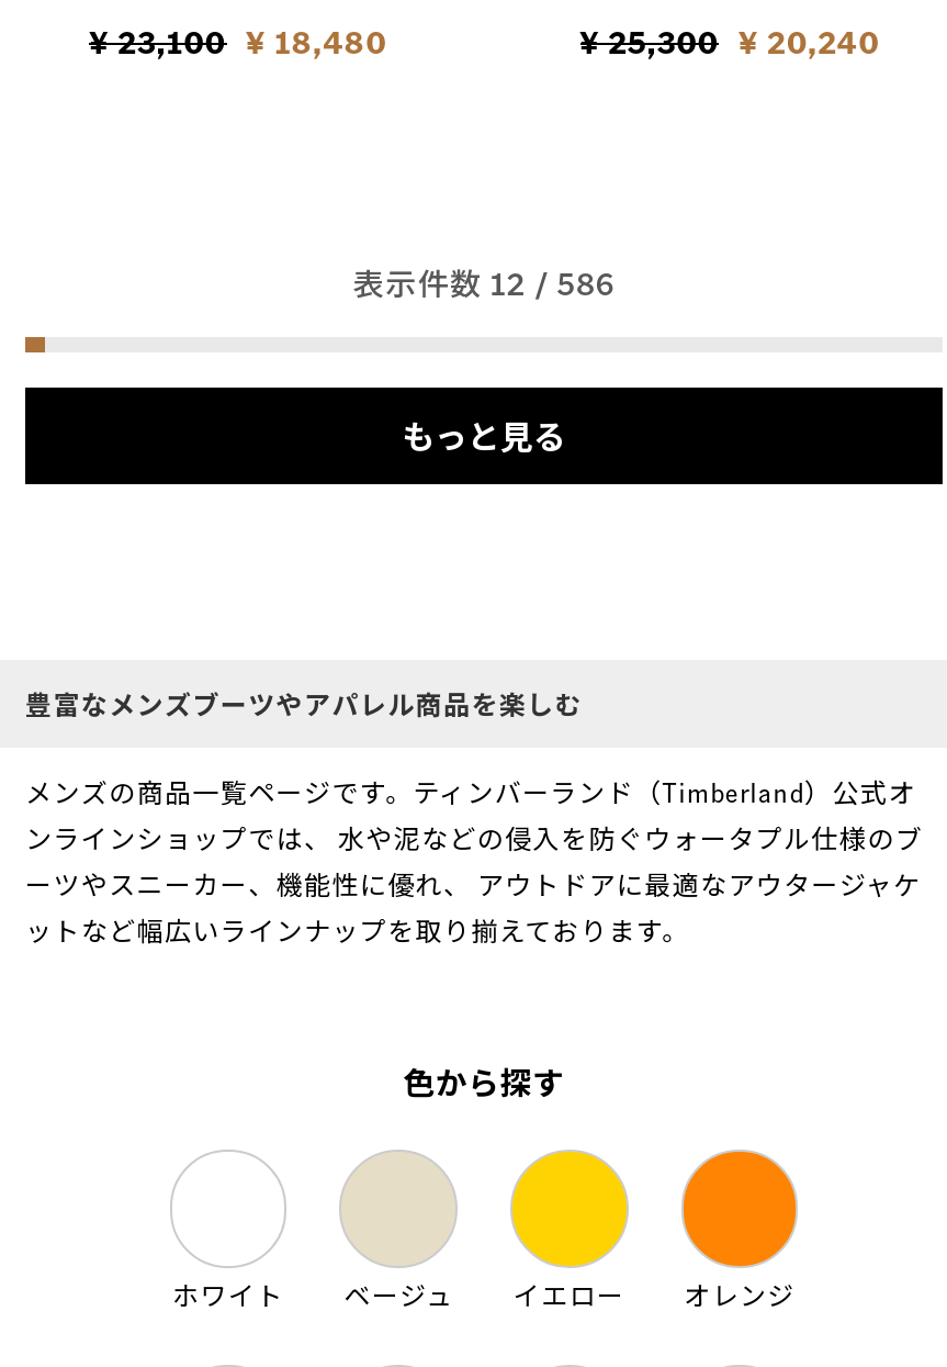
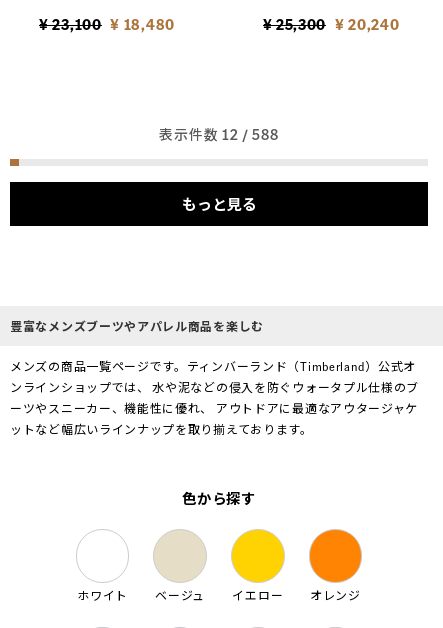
[353,263,615,302] 表示件数 12 / 586 -> [159,125,279,143] 表示件数 12 / 588

